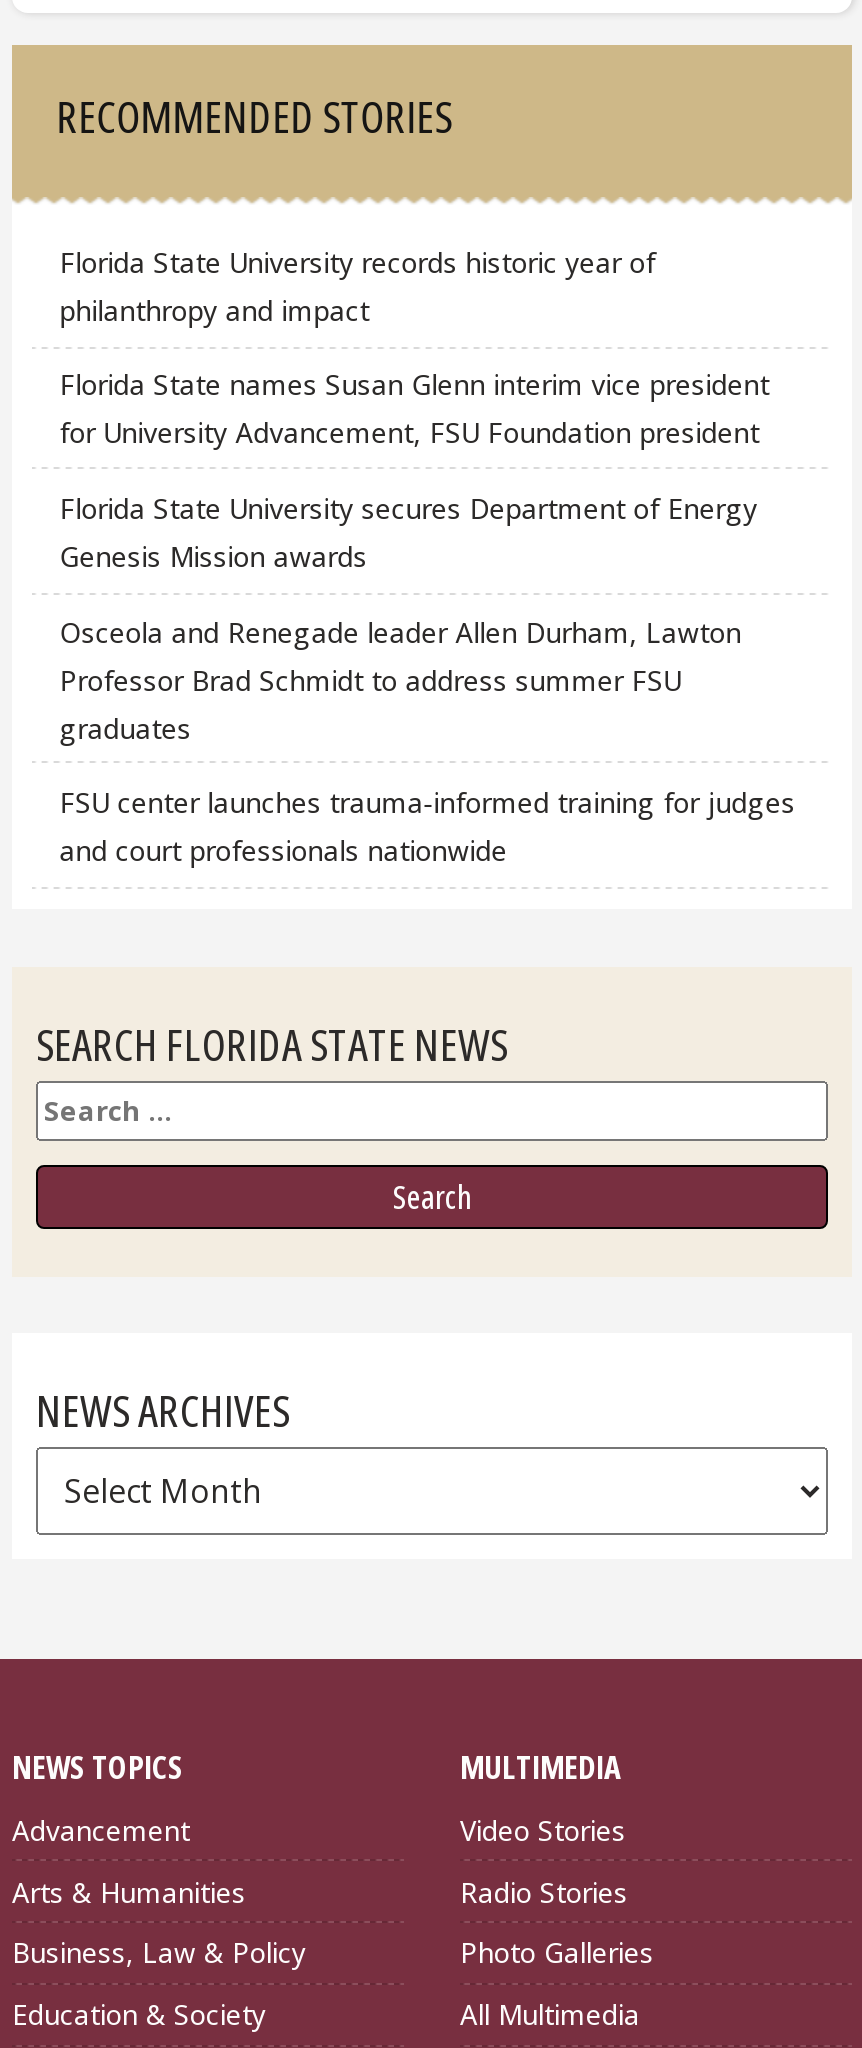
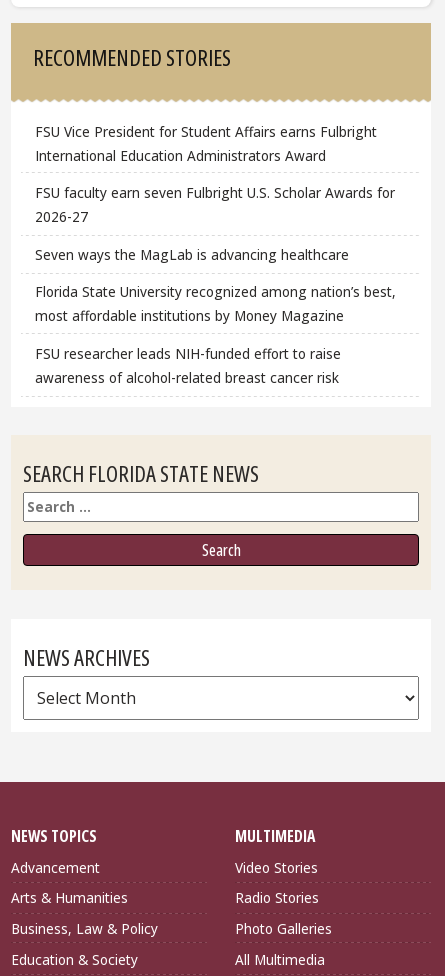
[60,243,656,329] Florida State University records historic year of | philanthropy and impact -> [35,122,377,165] FSU Vice President for Student Affairs earns Fulbright | International Education Administrators Award
[60,366,770,452] Florida State names Susan Glenn interim vice president | for University Advancement, FSU Foundation president -> [35,183,395,226] FSU faculty earn seven Fulbright U.S. Scholar Awards for | 2026-27
[60,490,758,576] Florida State University secures Department of Energy | Genesis Mission awards -> [35,245,349,264] Seven ways the MagLab is advancing healthcare
[60,613,742,747] Osceola and Renegade leader Allen Durham, Lawton | Professor Brad Schmidt to address summer FSU | graduates -> [35,282,396,325] Florida State University recognized among nation’s best, | most affordable institutions by Money Magazine
[60,784,796,870] FSU center launches trauma-informed training for judges | and court professionals nationwide -> [35,344,341,387] FSU researcher leads NIH-funded effort to raise | awareness of alcohol-related breast cancer risk

